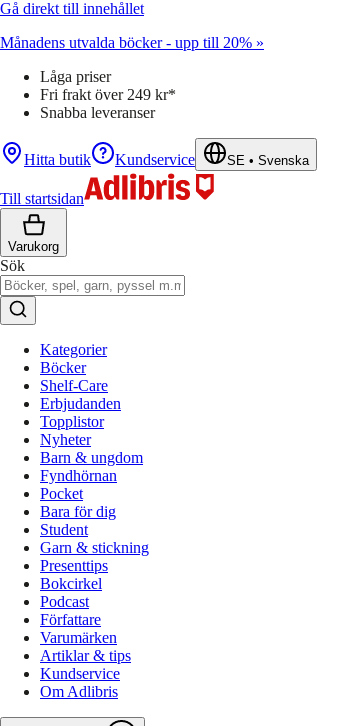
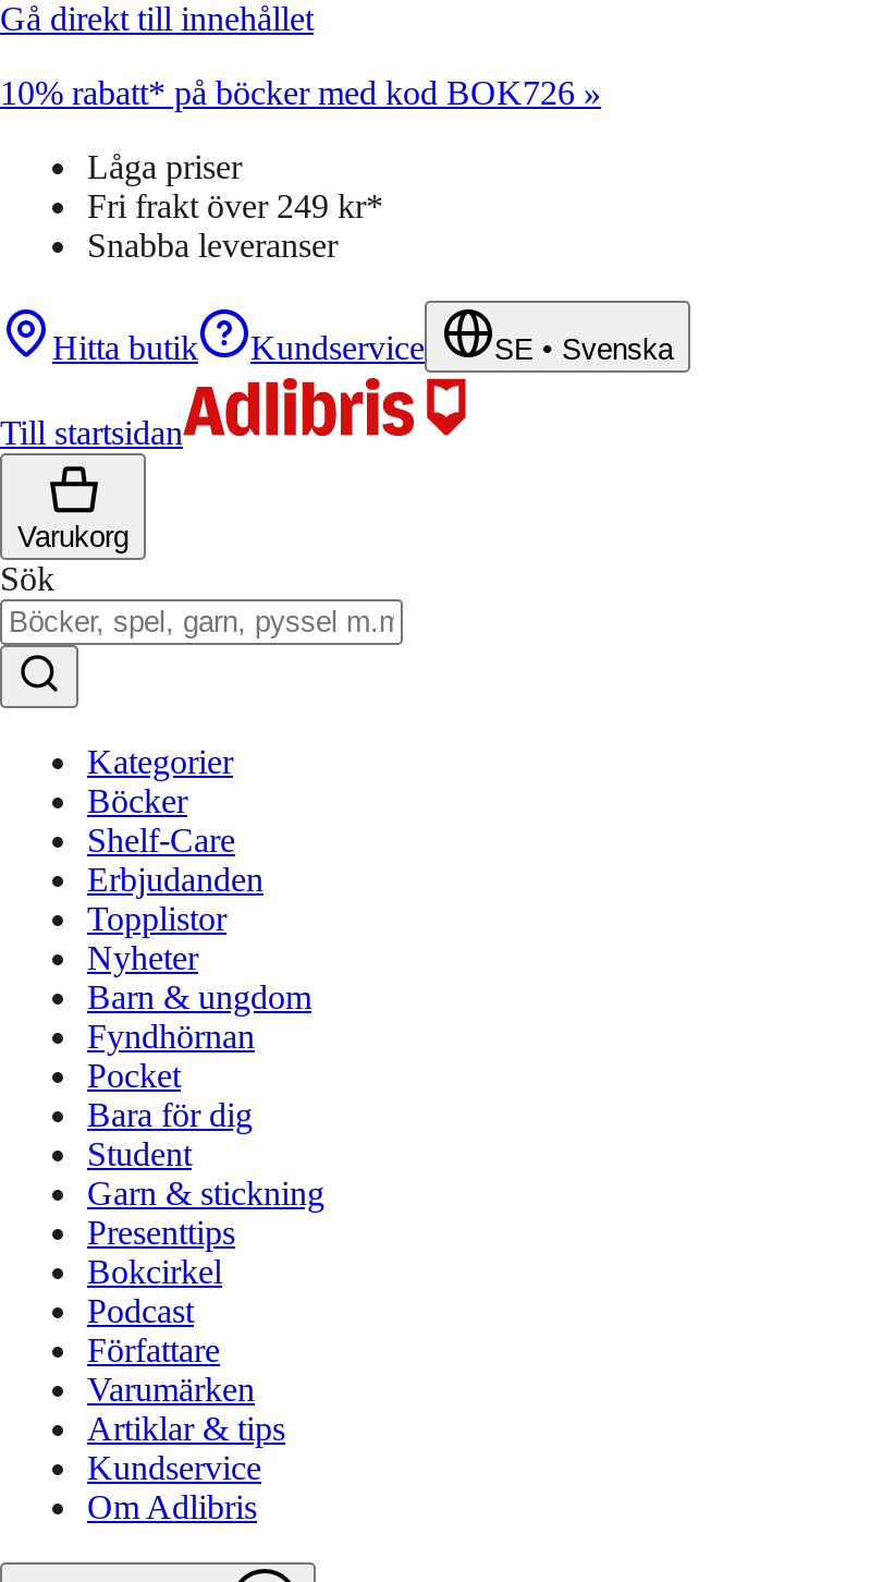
[0,34,264,51] Månadens utvalda böcker - upp till 20% » -> [0,74,601,111] 10% rabatt* på böcker med kod BOK726 »

